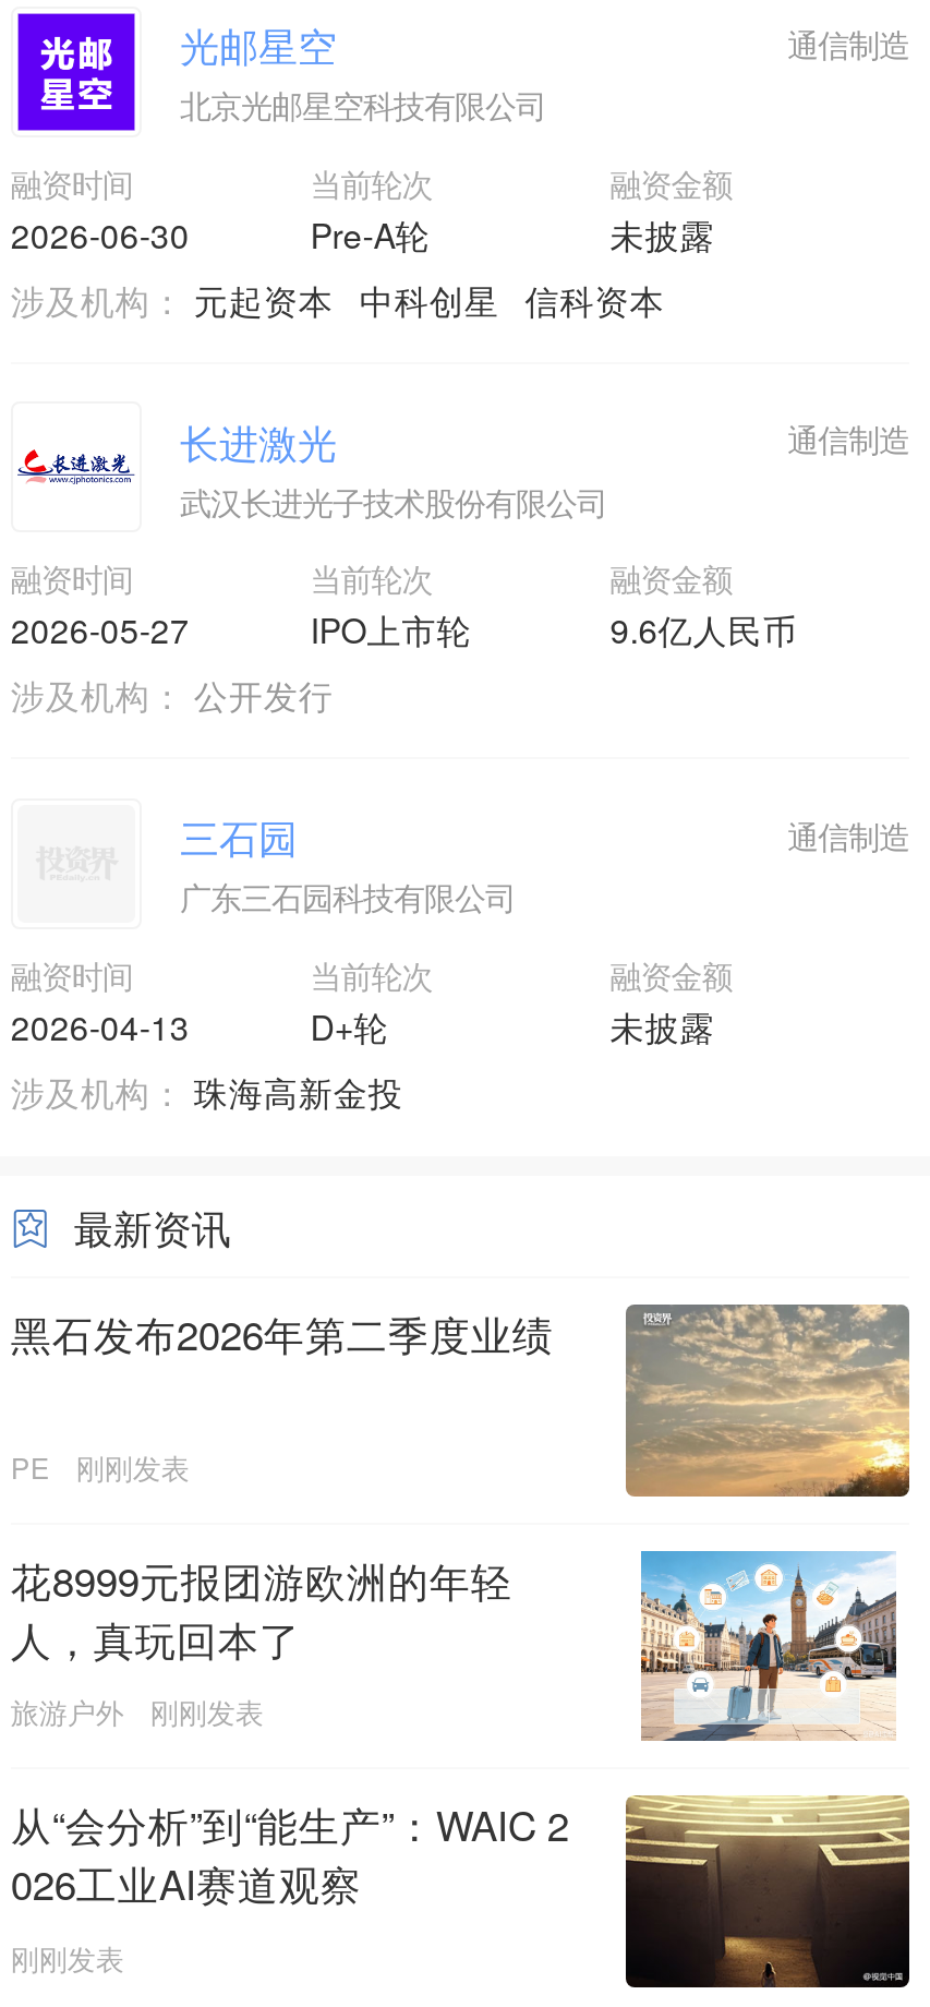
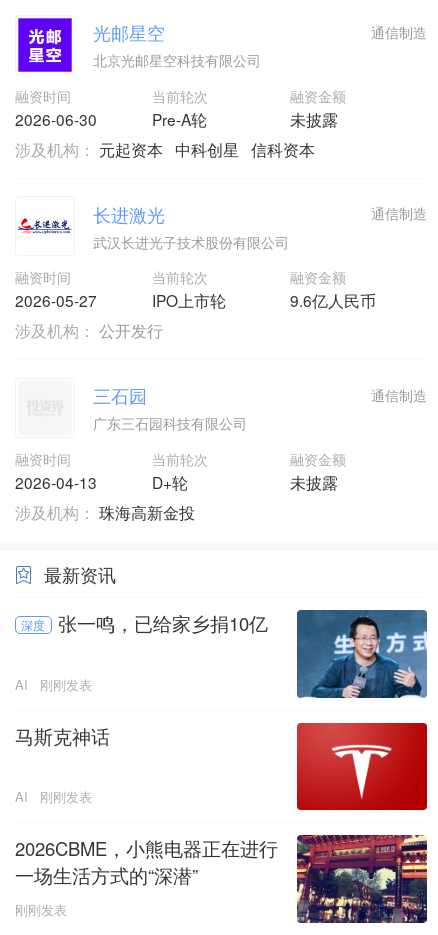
[11,1302,911,1499] [image] | 黑石发布2026年第二季度业绩 -> [21,609,428,699] [image] | 深度 | 张一鸣，已给家乡捐10亿
[11,1446,50,1487] PE -> [15,675,28,694] AI
[11,1550,512,1733] 花8999元报团游欧洲的年轻 | 人，真玩回本了 | 旅游户外 -> [15,723,110,806] 马斯克神话 | AI
[626,1549,909,1743] [image] -> [296,722,428,811] [image]
[11,1793,911,1990] [image] | 从“会分析”到“能生产”：WAIC 2 | 026工业AI赛道观察 -> [15,834,428,924] [image] | 2026CBME，小熊电器正在进行 | 一场生活方式的“深潜”

